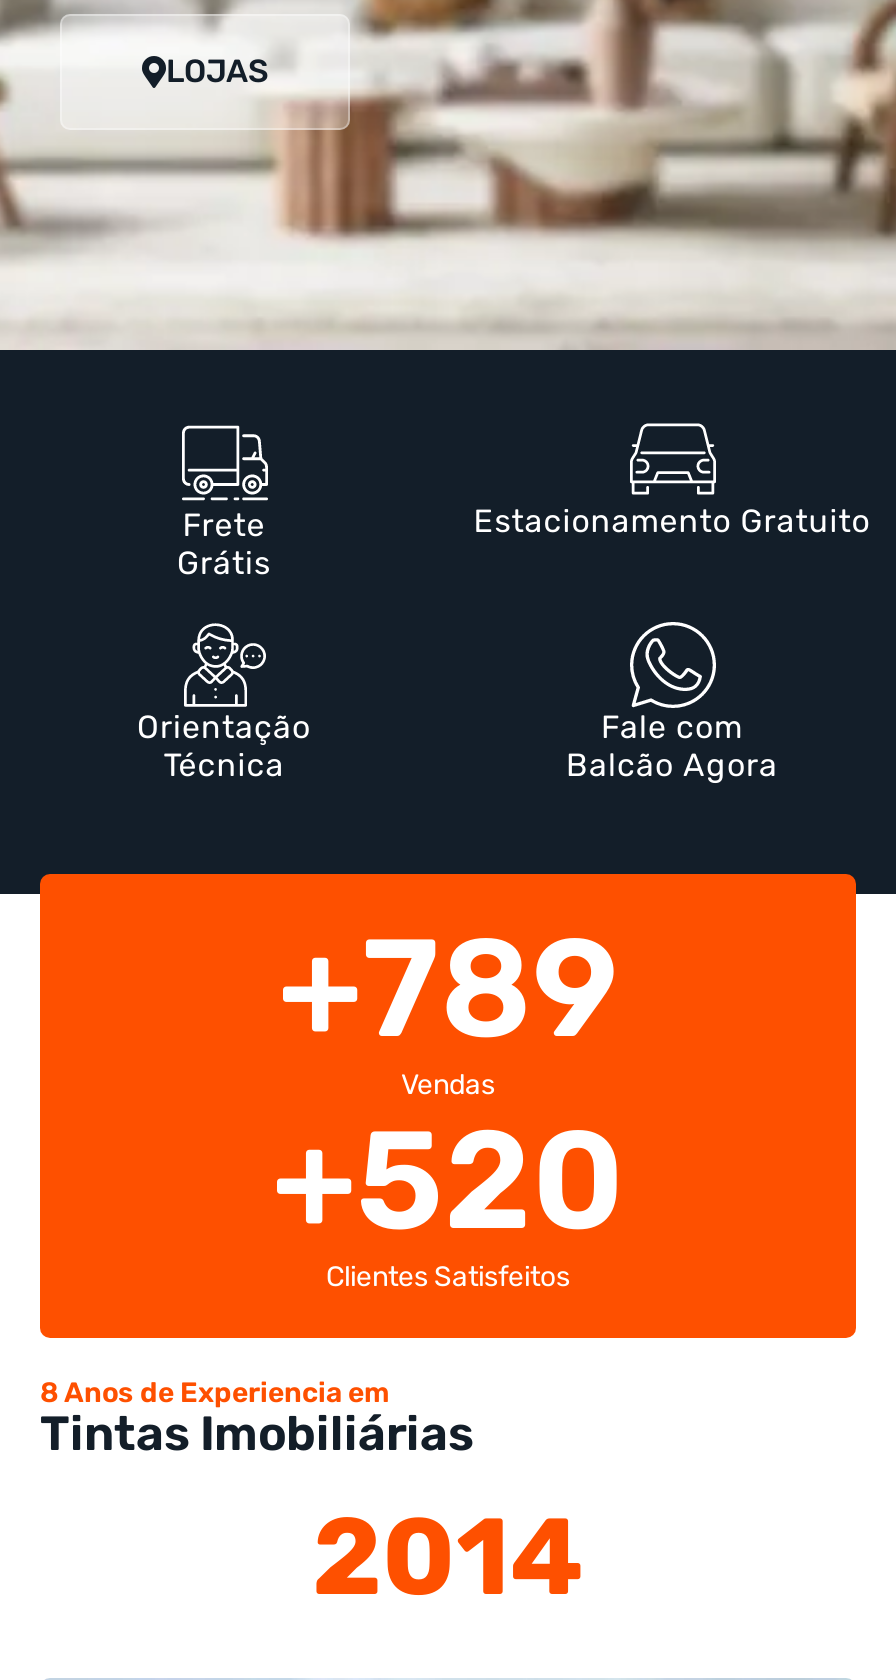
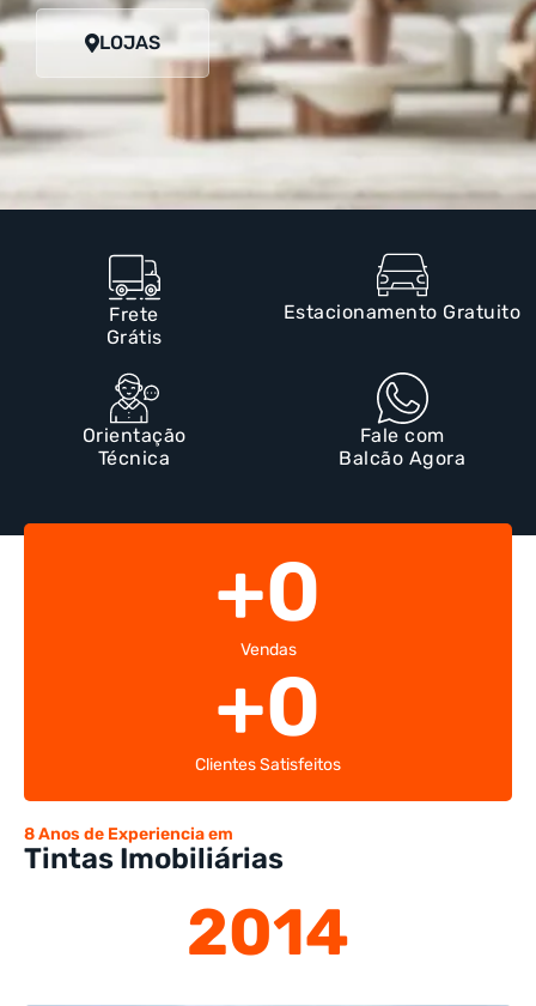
[278,906,618,1070] +789 -> [215,542,321,641] +0
[272,1098,624,1262] +520 -> [215,657,321,756] +0

